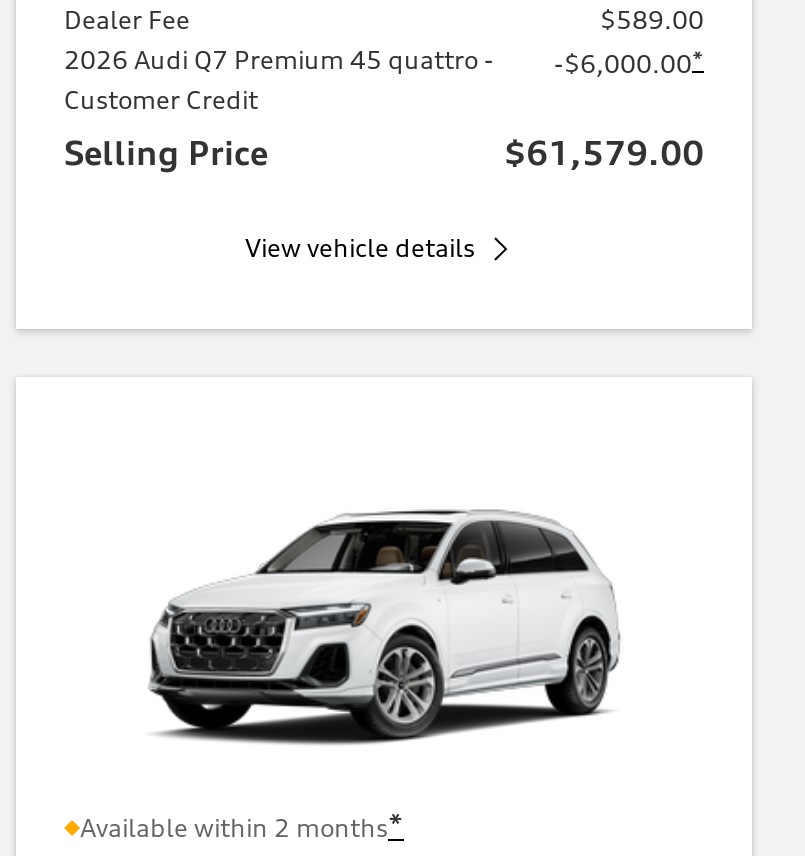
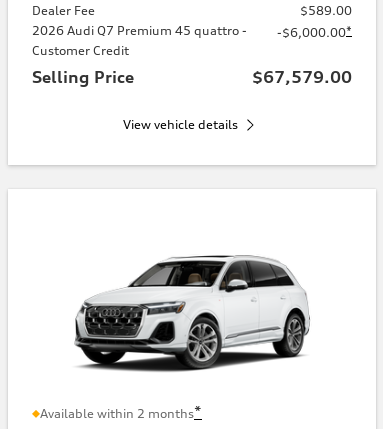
[504,133,704,173] $61,579.00 -> [252,67,352,87] $67,579.00

